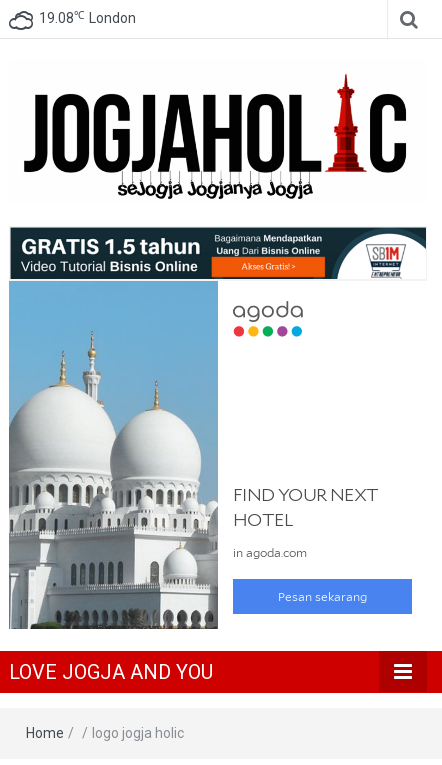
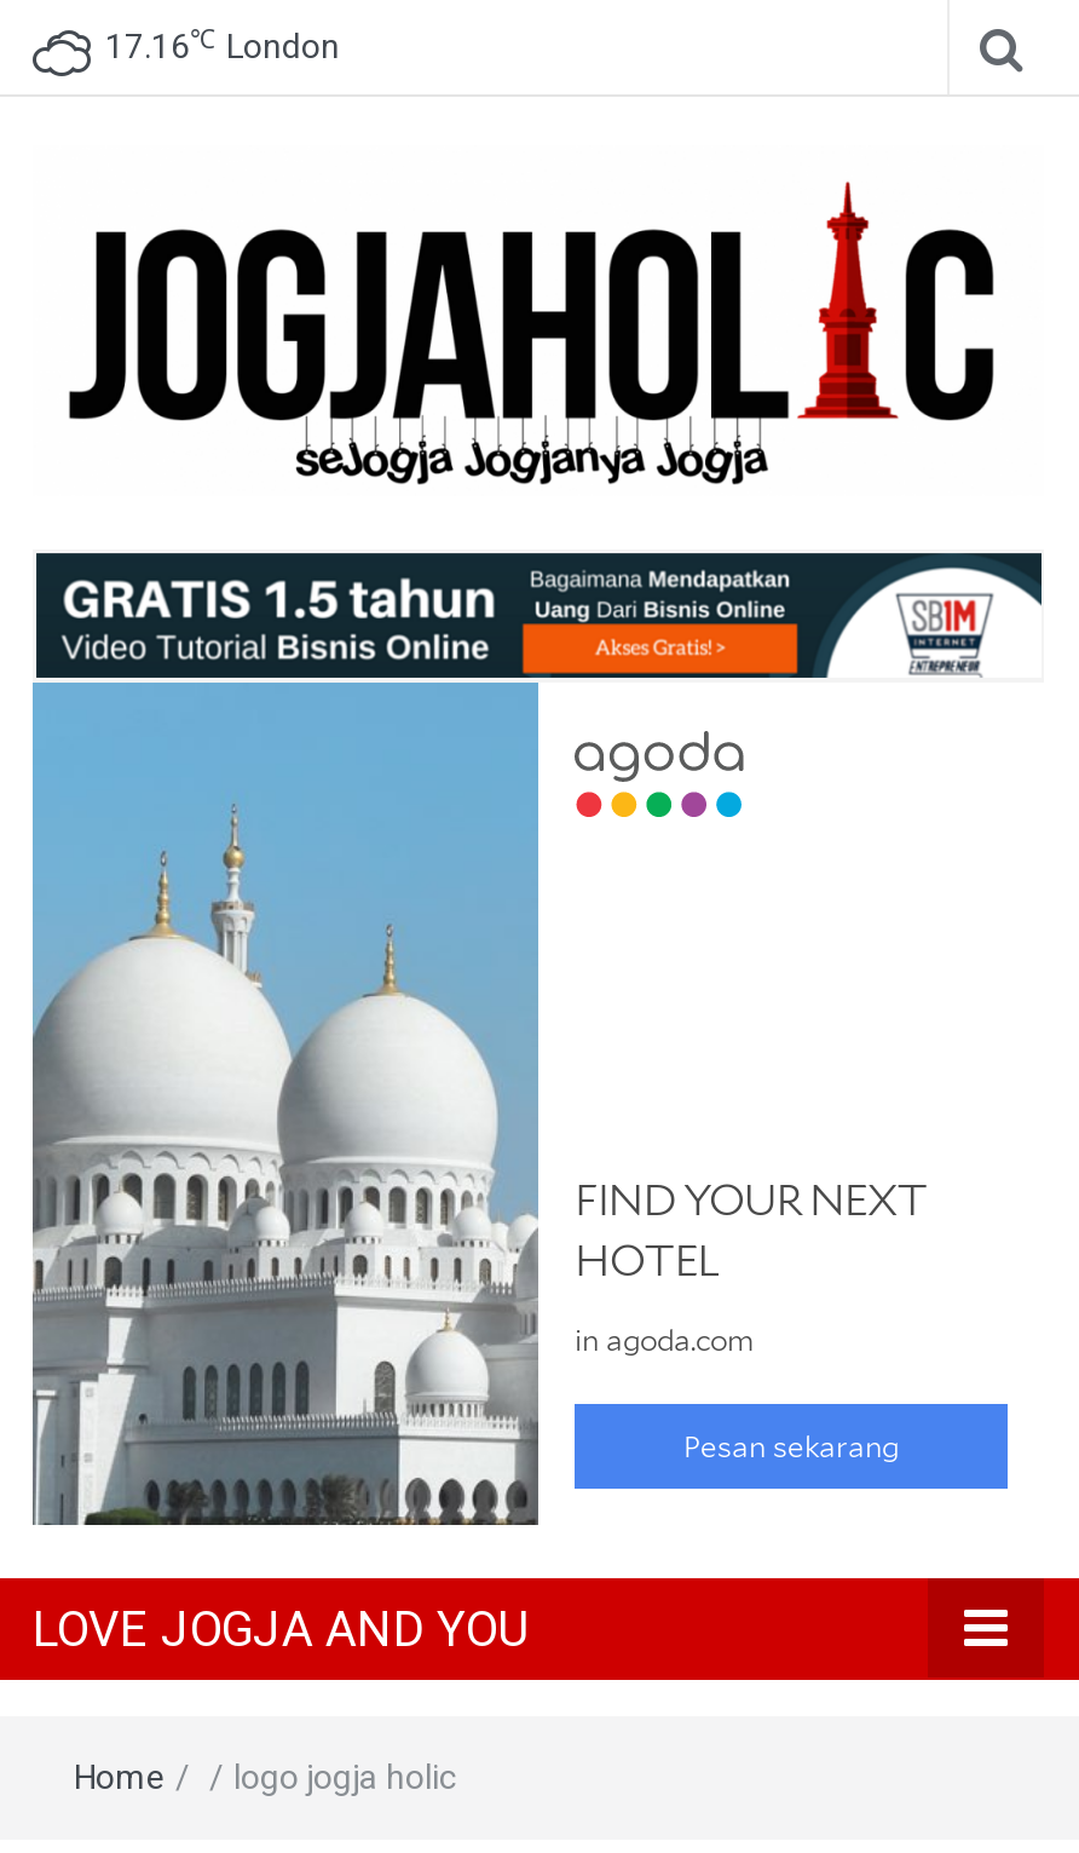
[39,9,136,26] 19.08℃ London -> [105,24,340,65] 17.16℃ London

